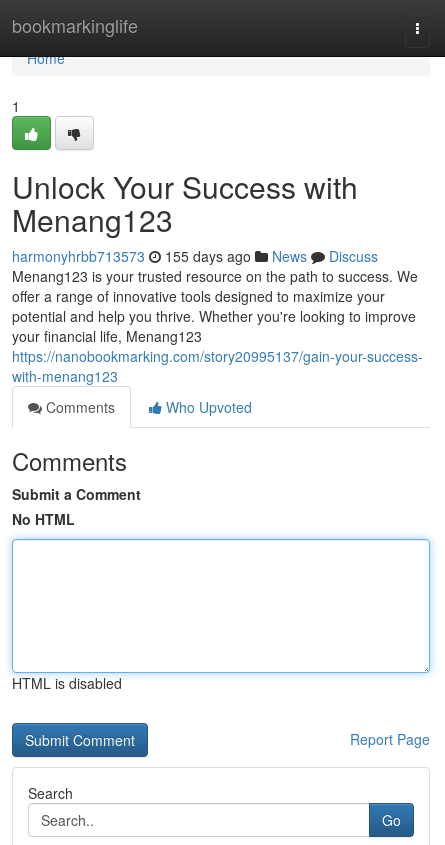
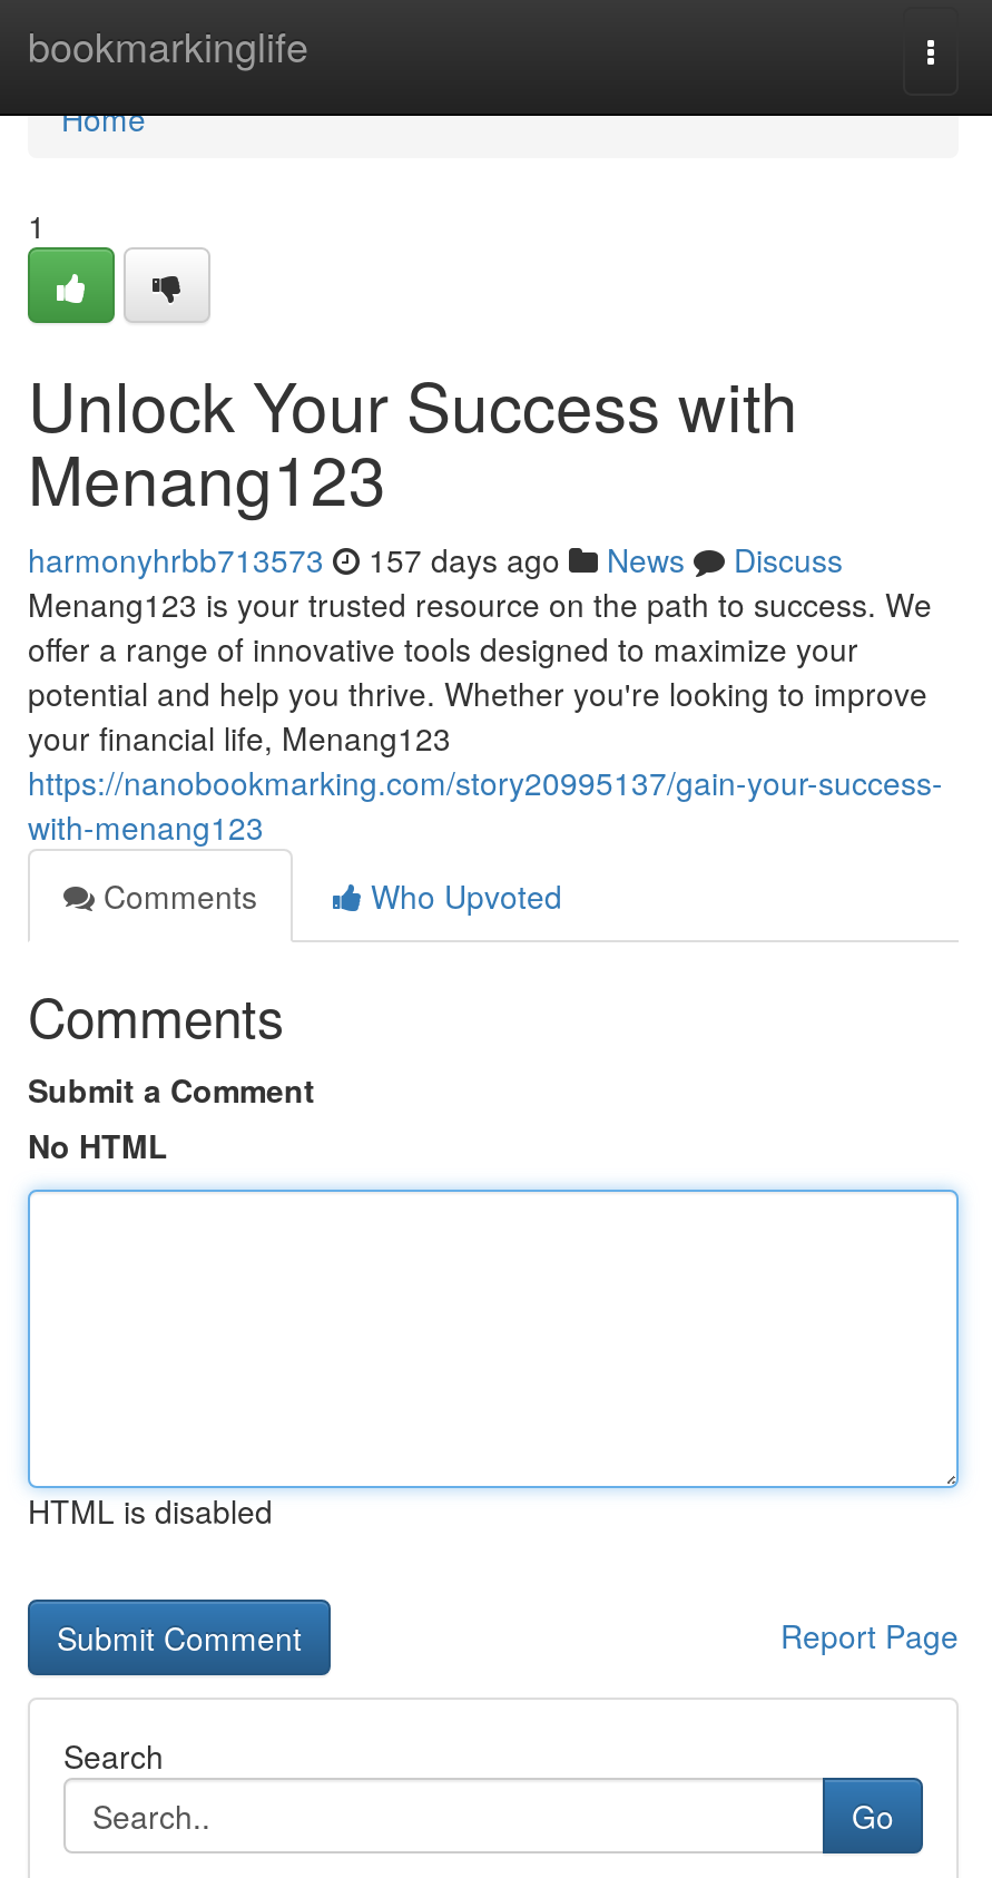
[12,246,378,266] harmonyhrbb713573 155 days ago News Discuss -> [28,537,843,581] harmonyhrbb713573 157 days ago News Discuss

